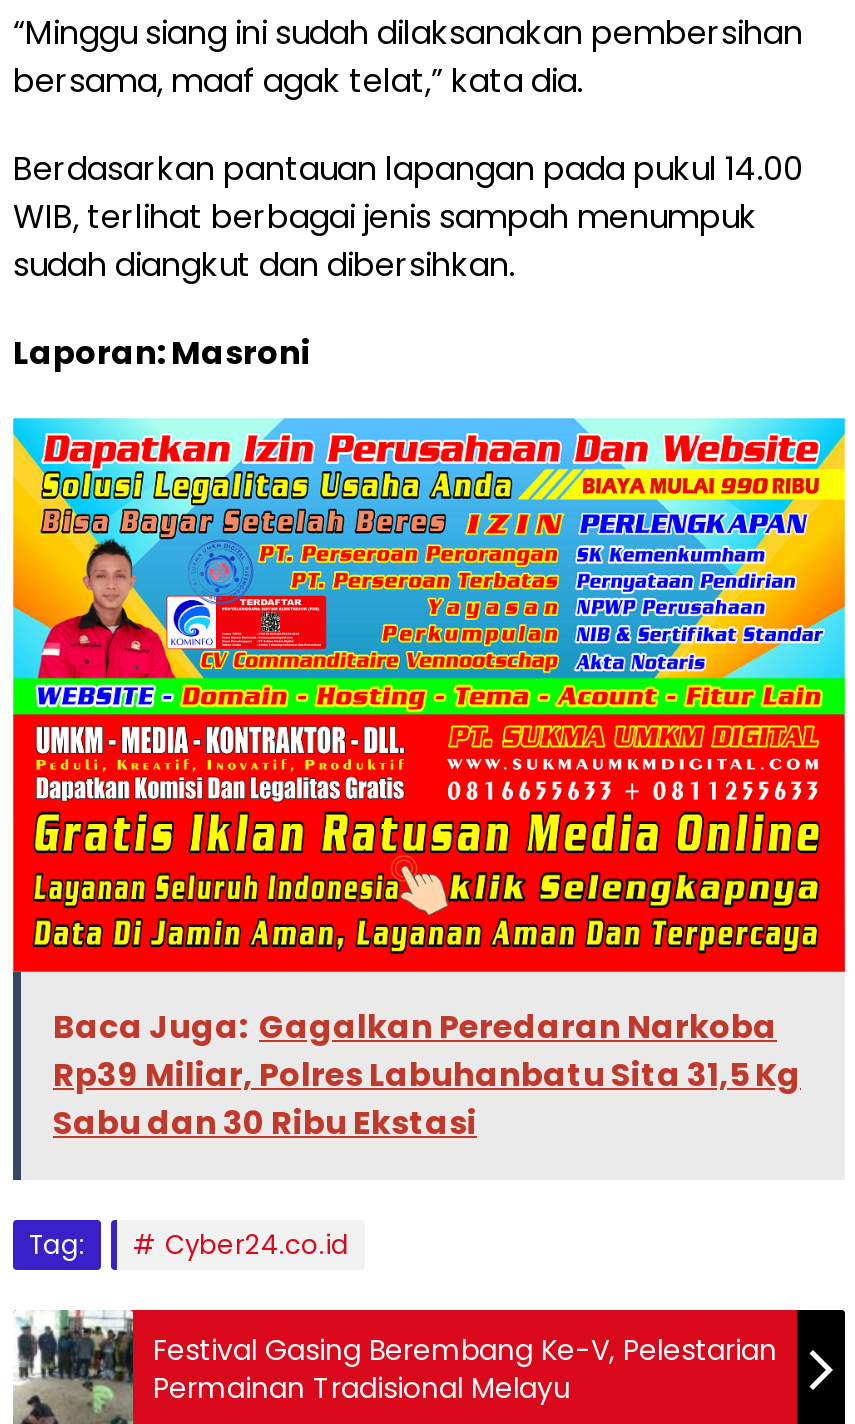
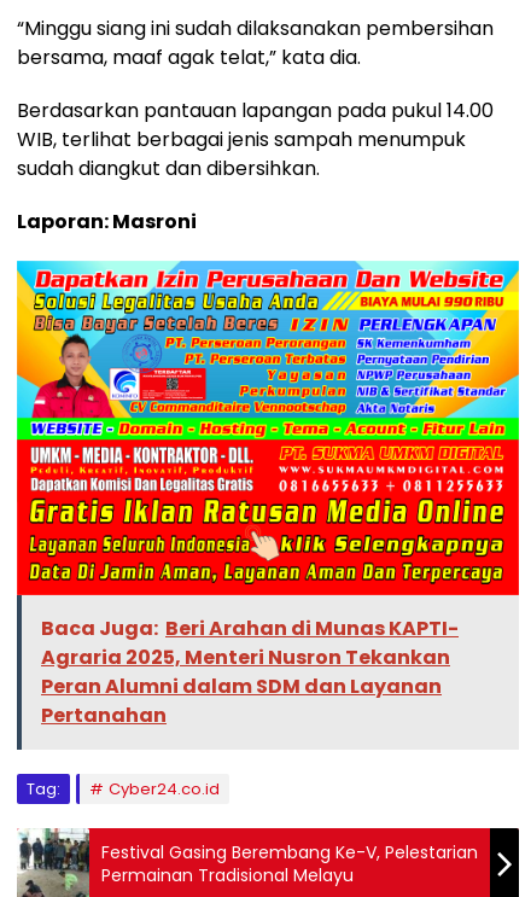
[53,1004,801,1146] Baca Juga: Gagalkan Peredaran Narkoba | Rp39 Miliar, Polres Labuhanbatu Sita 31,5 Kg | Sabu dan 30 Ribu Ekstasi -> [41,614,459,729] Baca Juga: Beri Arahan di Munas KAPTI- | Agraria 2025, Menteri Nusron Tekankan | Peran Alumni dalam SDM dan Layanan | Pertanahan

